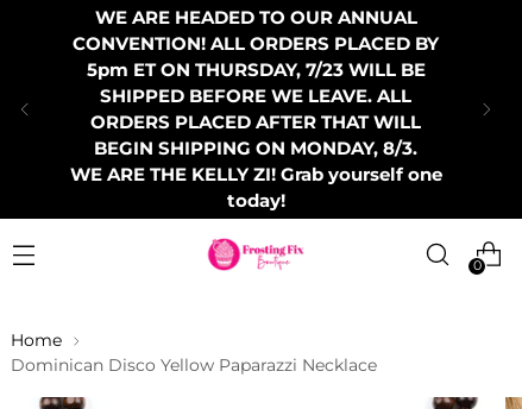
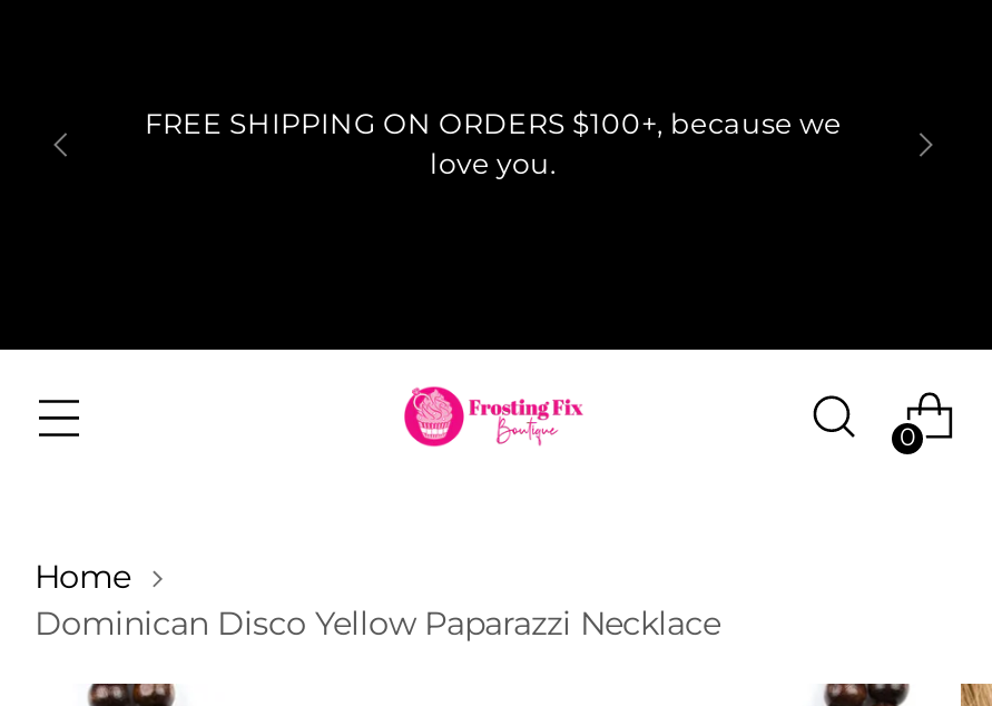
[70,7,442,212] WE ARE HEADED TO OUR ANNUAL | CONVENTION! ALL ORDERS PLACED BY | 5pm ET ON THURSDAY, 7/23 WILL BE | SHIPPED BEFORE WE LEAVE. ALL | ORDERS PLACED AFTER THAT WILL | BEGIN SHIPPING ON MONDAY, 8/3. | WE ARE THE KELLY ZI! Grab yourself one | today! -> [145,107,842,180] FREE SHIPPING ON ORDERS $100+, because we | love you.

